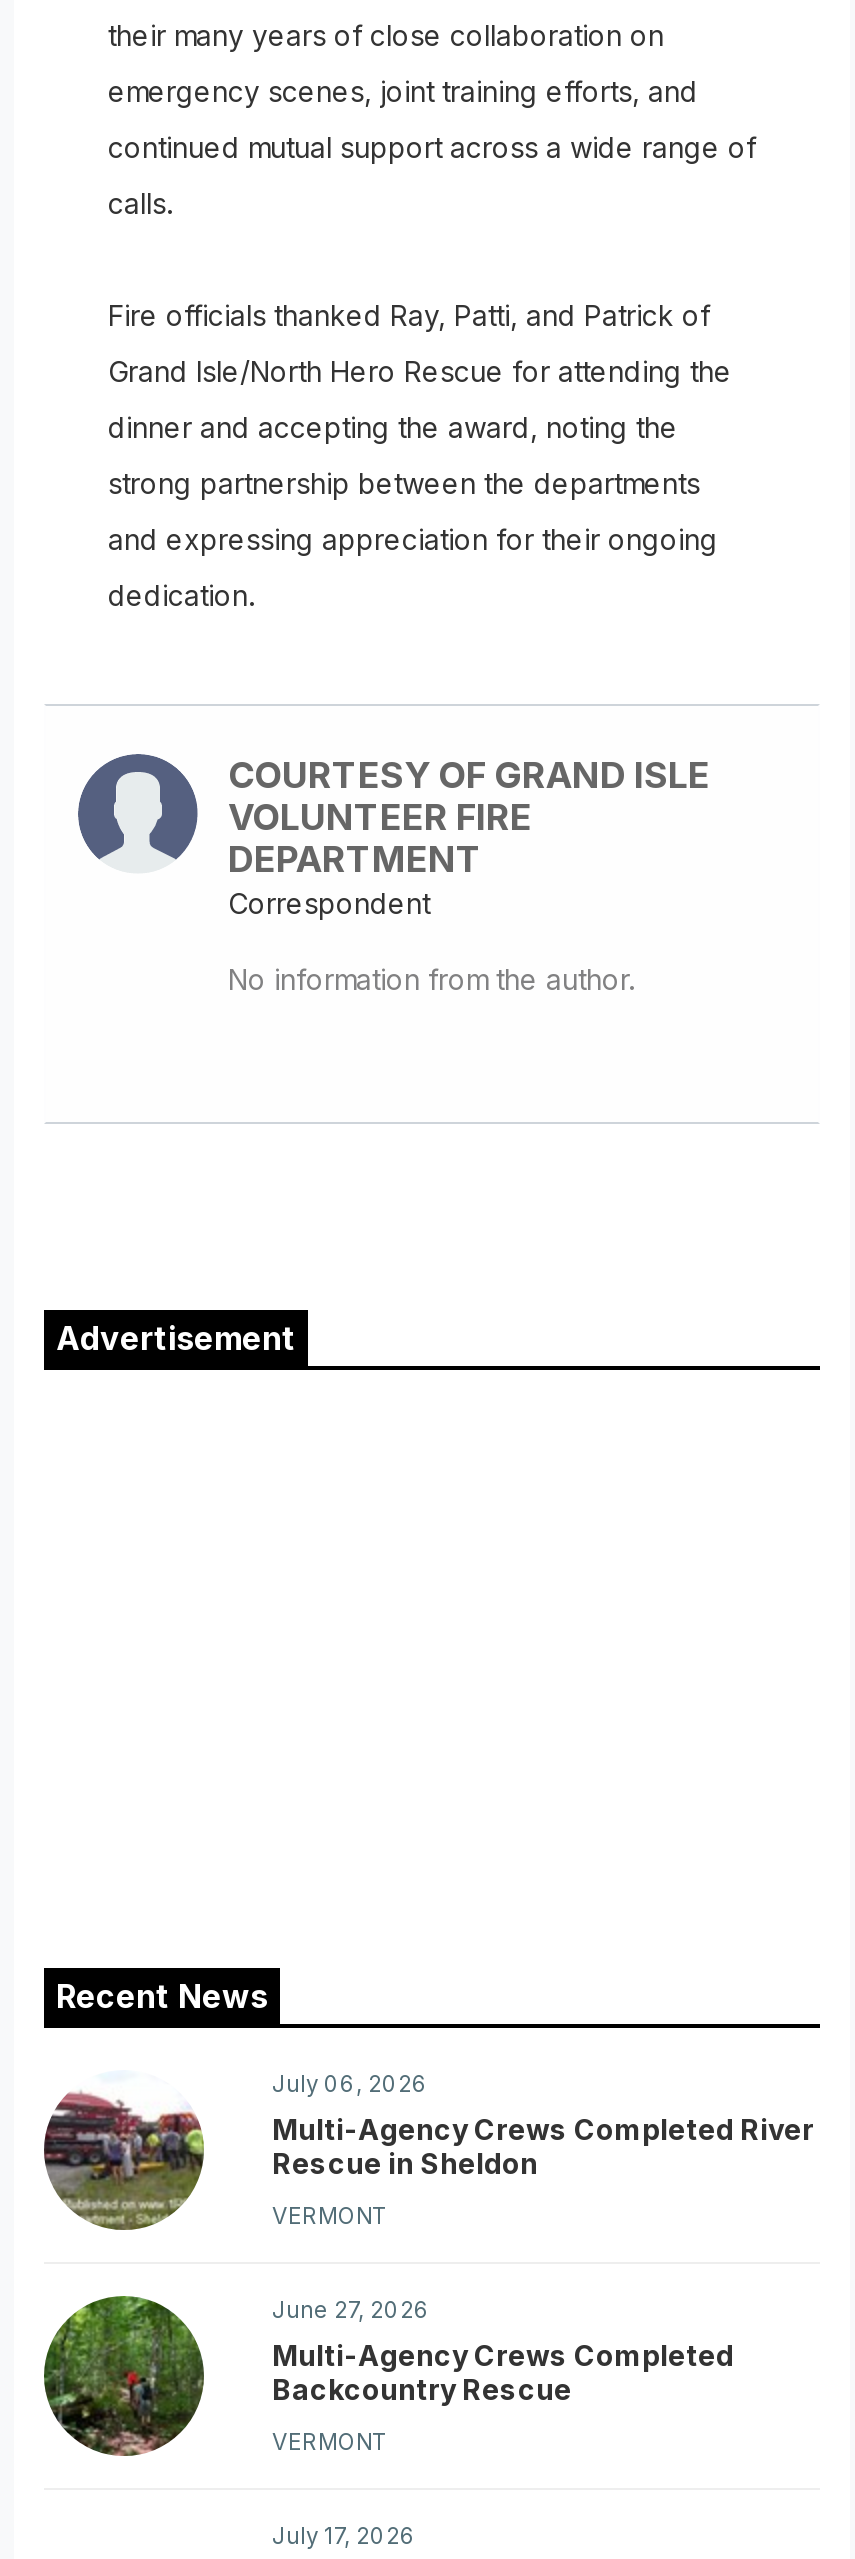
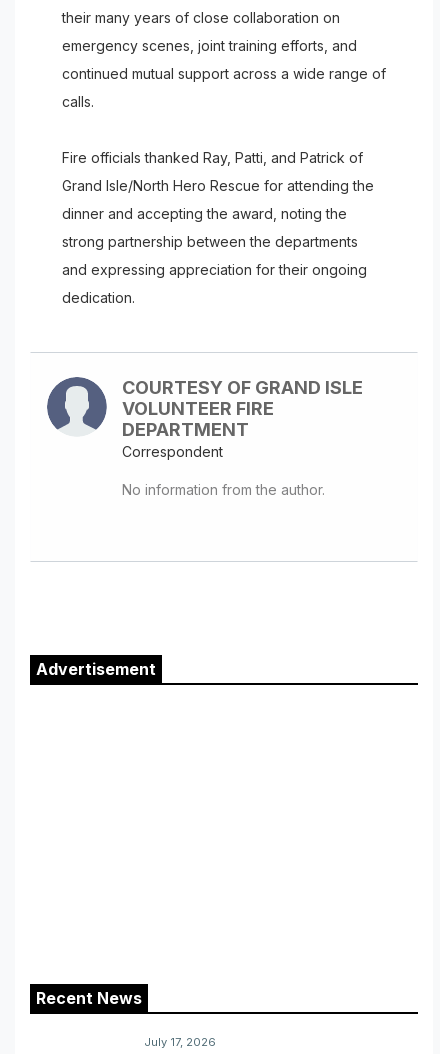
[42,2070,814,2456] [image] | July 06, 2026 | Multi-Agency Crews Completed River | Rescue in Sheldon | VERMONT | June 27, 2026 | Multi-Agency Crews Completed | Backcountry Rescue | VERMONT -> none
[42,2294,206,2458] [image] -> none

